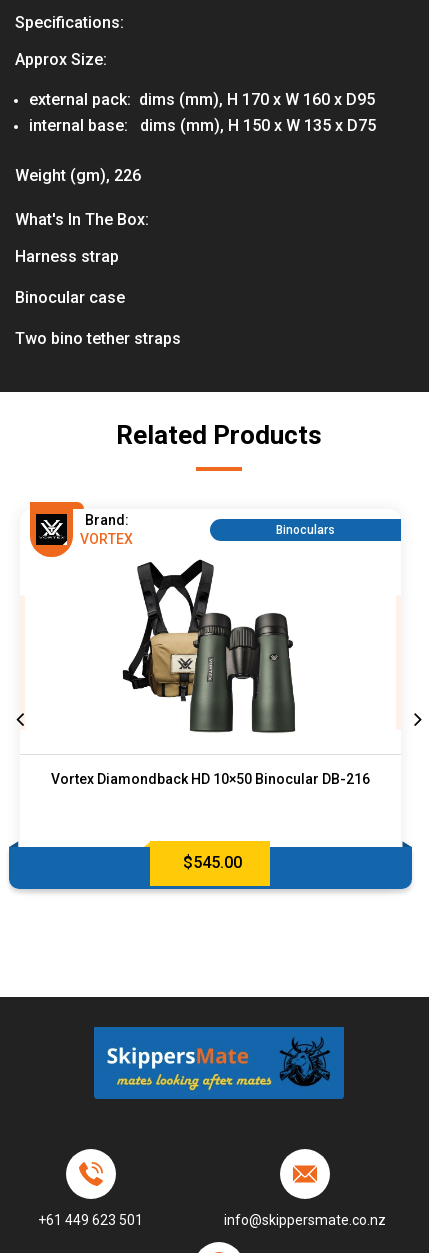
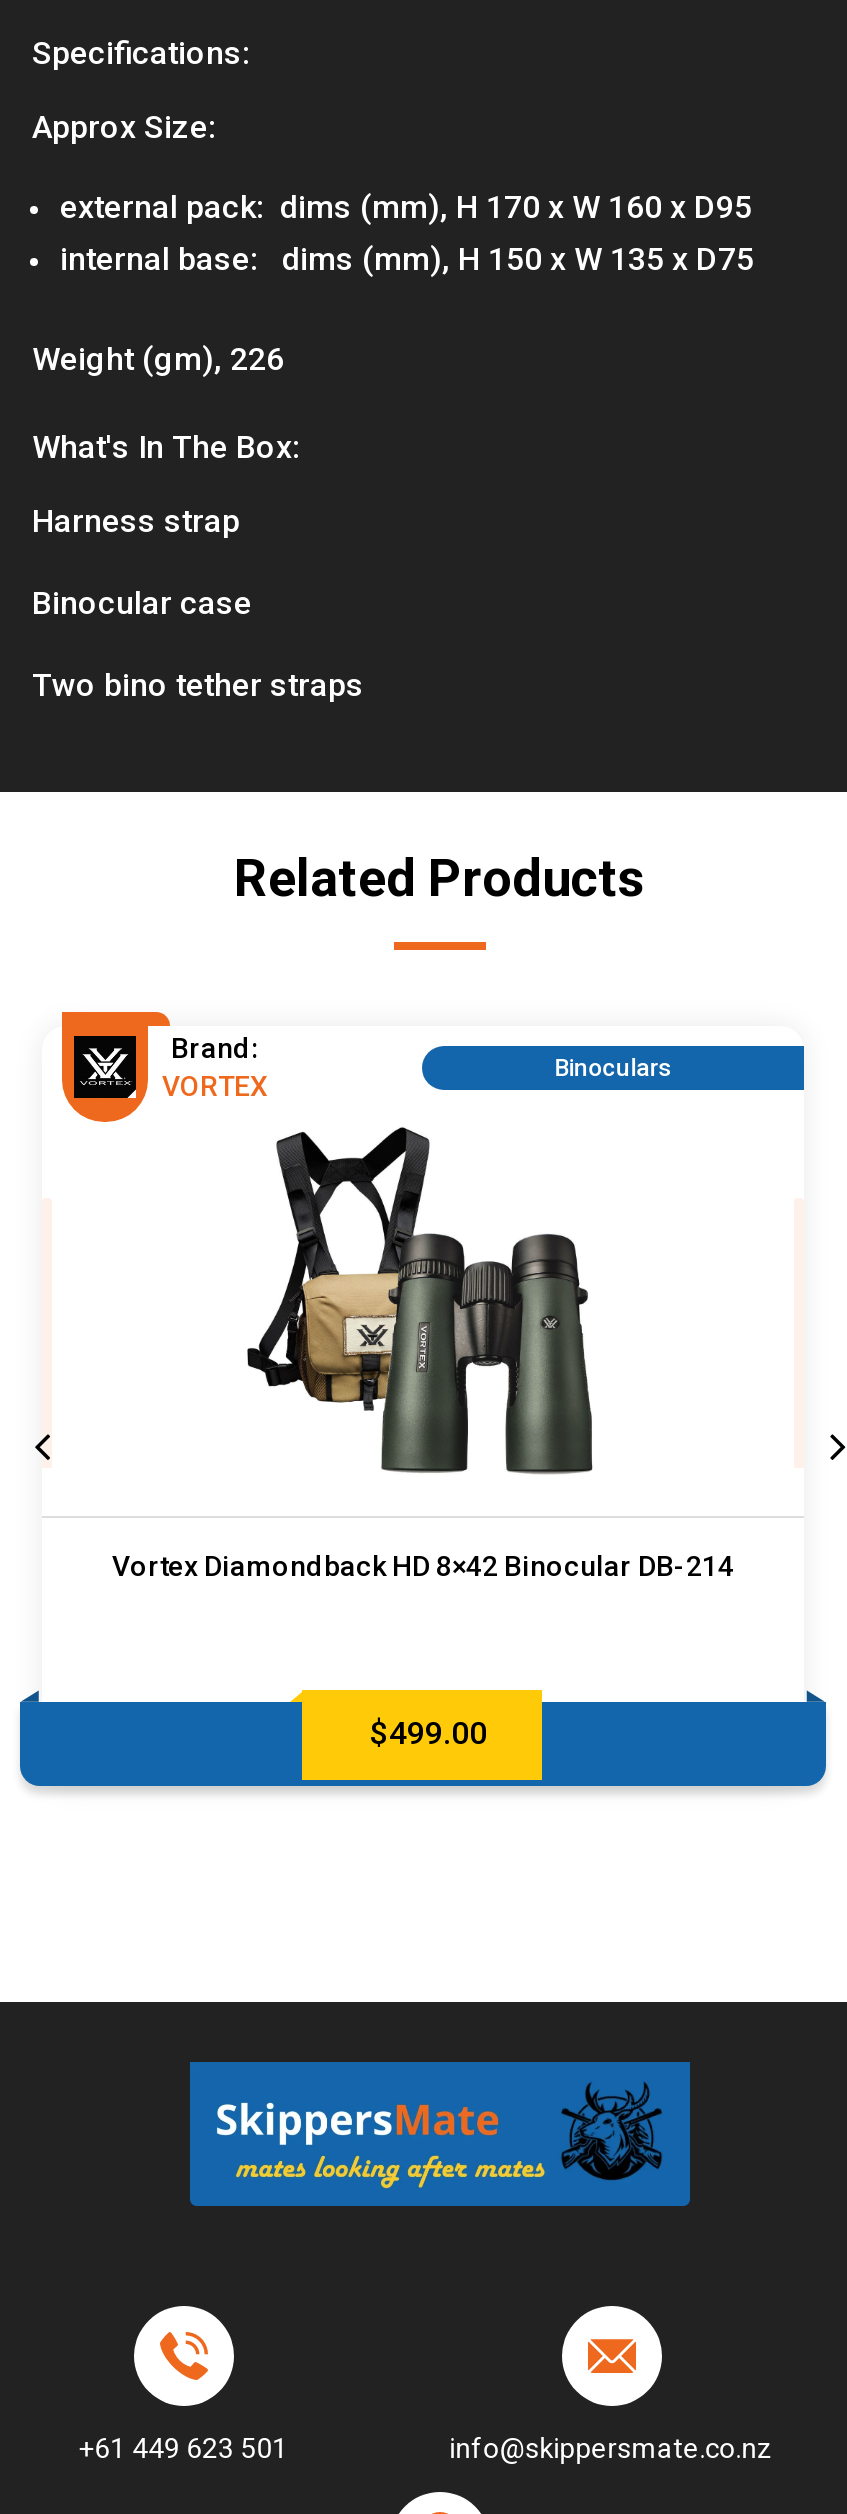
[51,771,370,787] Vortex Diamondback HD 10×50 Binocular DB-216 -> [112,1550,734,1582] Vortex Diamondback HD 8×42 Binocular DB-214
[183,853,242,872] $545.00 -> [369,1714,487,1752] $499.00

